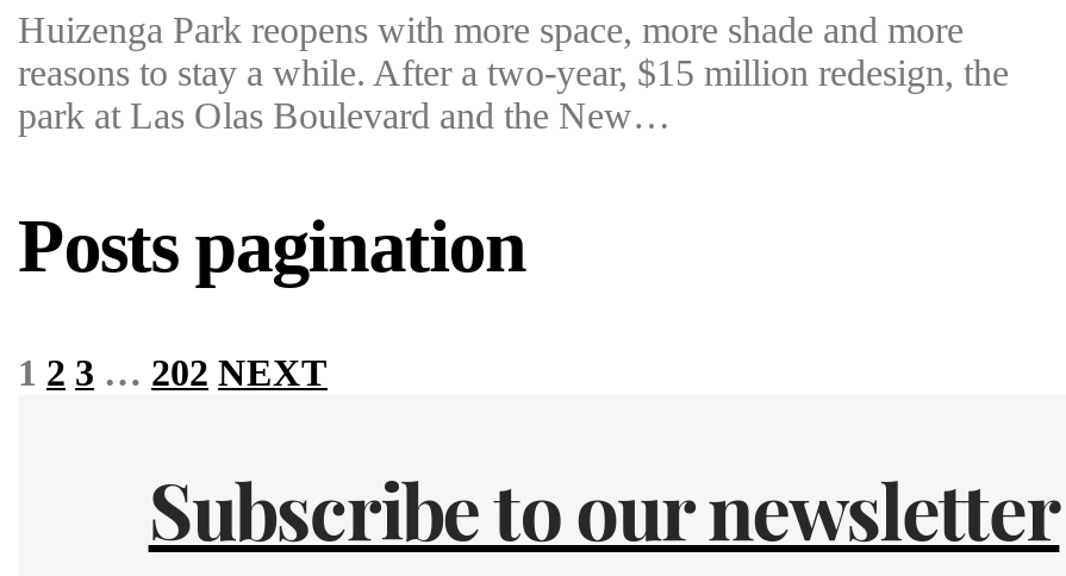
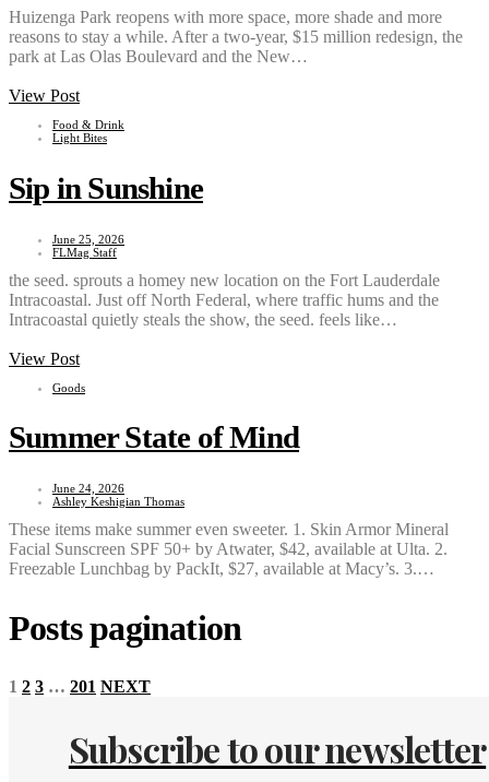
none -> [9,86,449,578] View Post | Food & Drink | Light Bites | Sip in Sunshine | June 25, 2026 | FLMag Staff | the seed. sprouts a homey new location on the Fort Lauderdale | Intracoastal. Just off North Federal, where traffic hums and the | Intracoastal quietly steals the show, the seed. feels like… | View Post | Goods | Summer State of Mind | June 24, 2026 | Ashley Keshigian Thomas | These items make summer even sweeter. 1. Skin Armor Mineral | Facial Sunscreen SPF 50+ by Atwater, $42, available at Ulta. 2. | Freezable Lunchbag by PackIt, $27, available at Macy’s. 3.…
[18,353,328,394] 1 2 3 … 202 NEXT -> [9,678,151,696] 1 2 3 … 201 NEXT

